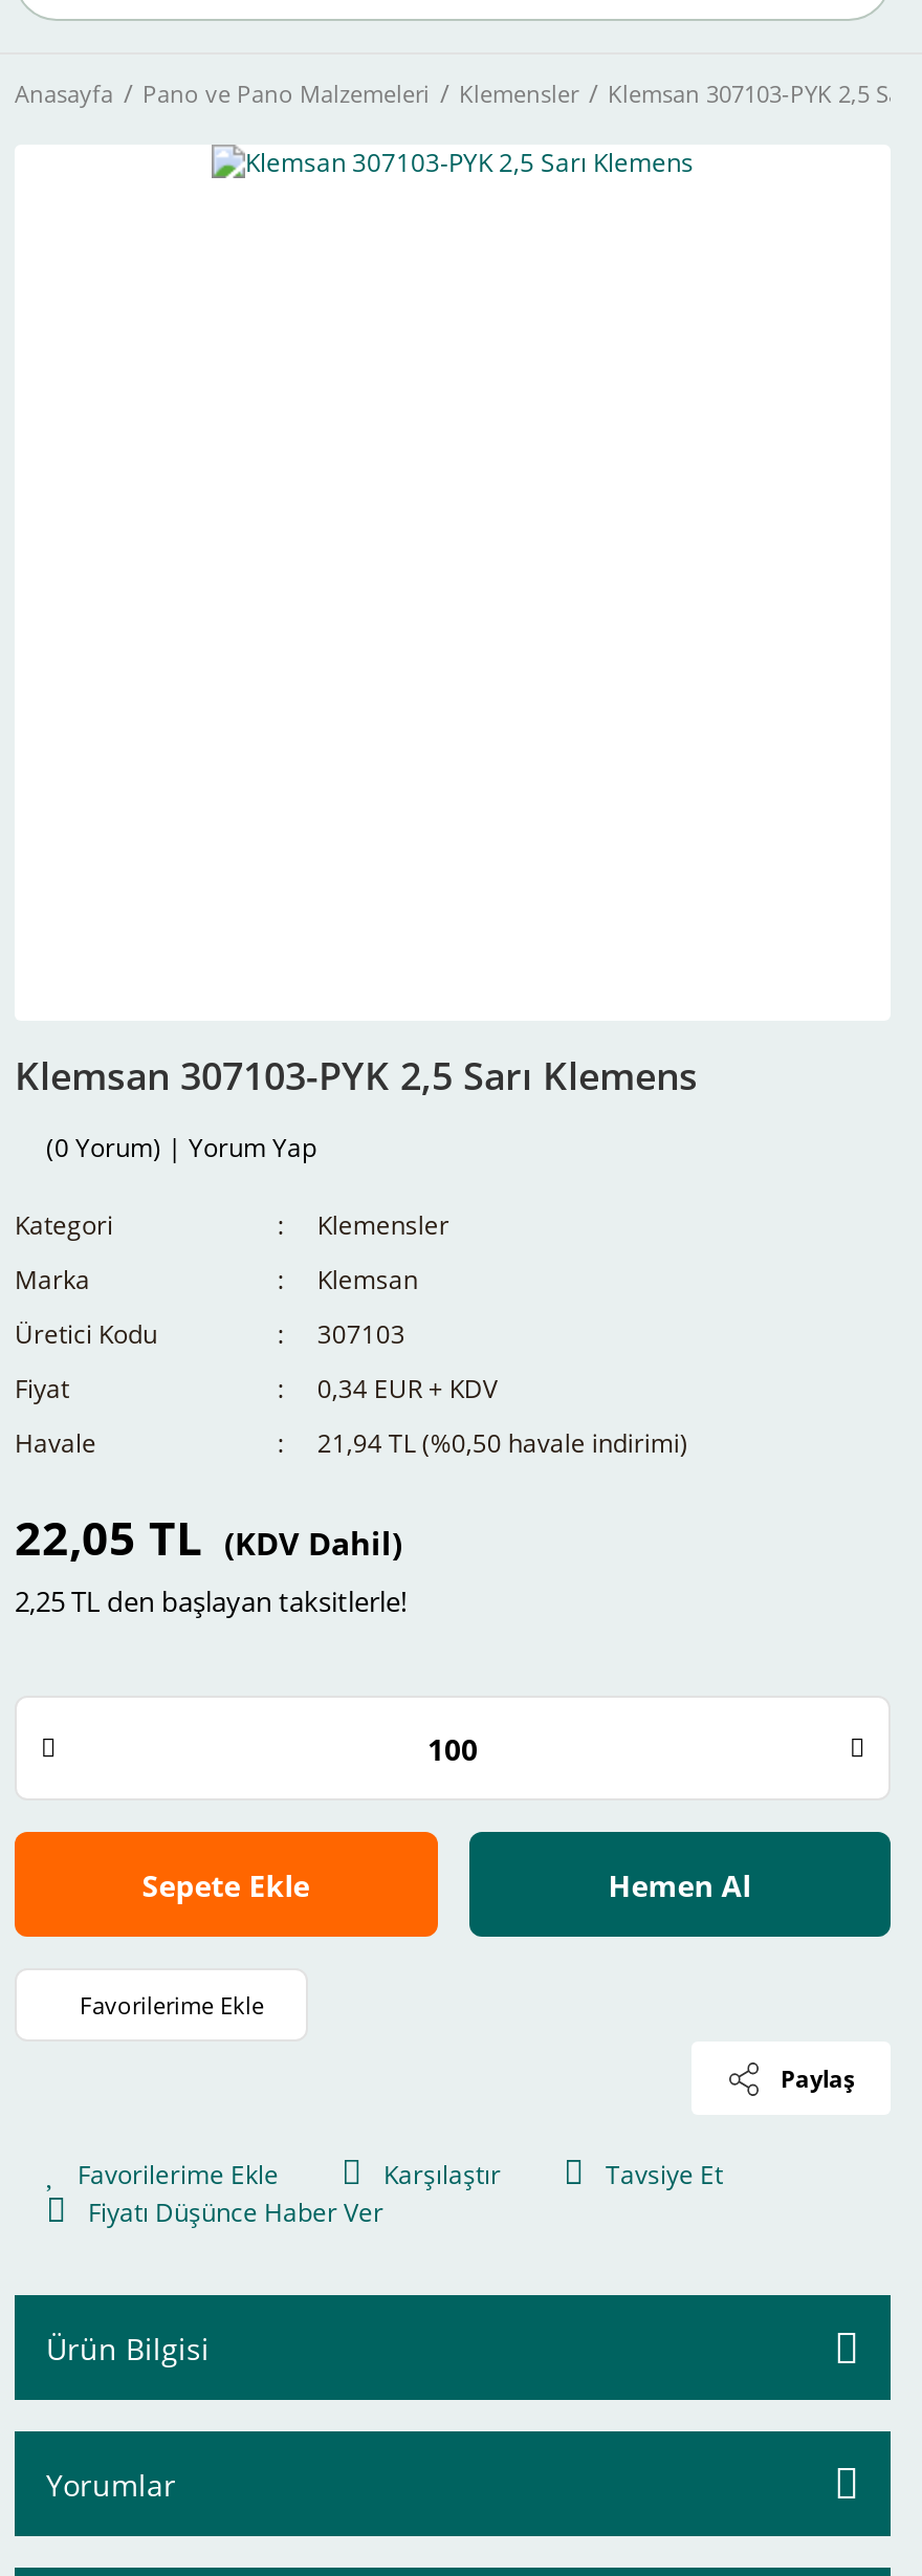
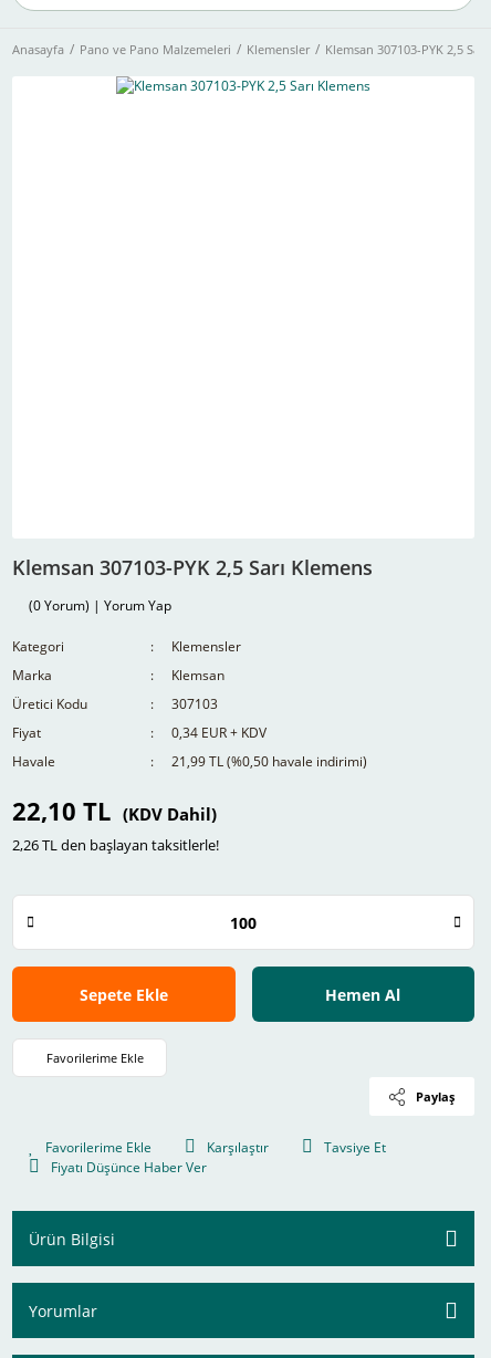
[317,1425,688,1461] 21,94 TL (%0,50 havale indirimi) -> [172,752,368,771] 21,99 TL (%0,50 havale indirimi)
[15,1505,402,1568] 22,05 TL (KDV Dahil) -> [12,794,217,827] 22,10 TL (KDV Dahil)
[15,1582,407,1620] 2,25 TL den başlayan taksitlerle! -> [12,835,219,855] 2,26 TL den başlayan taksitlerle!

